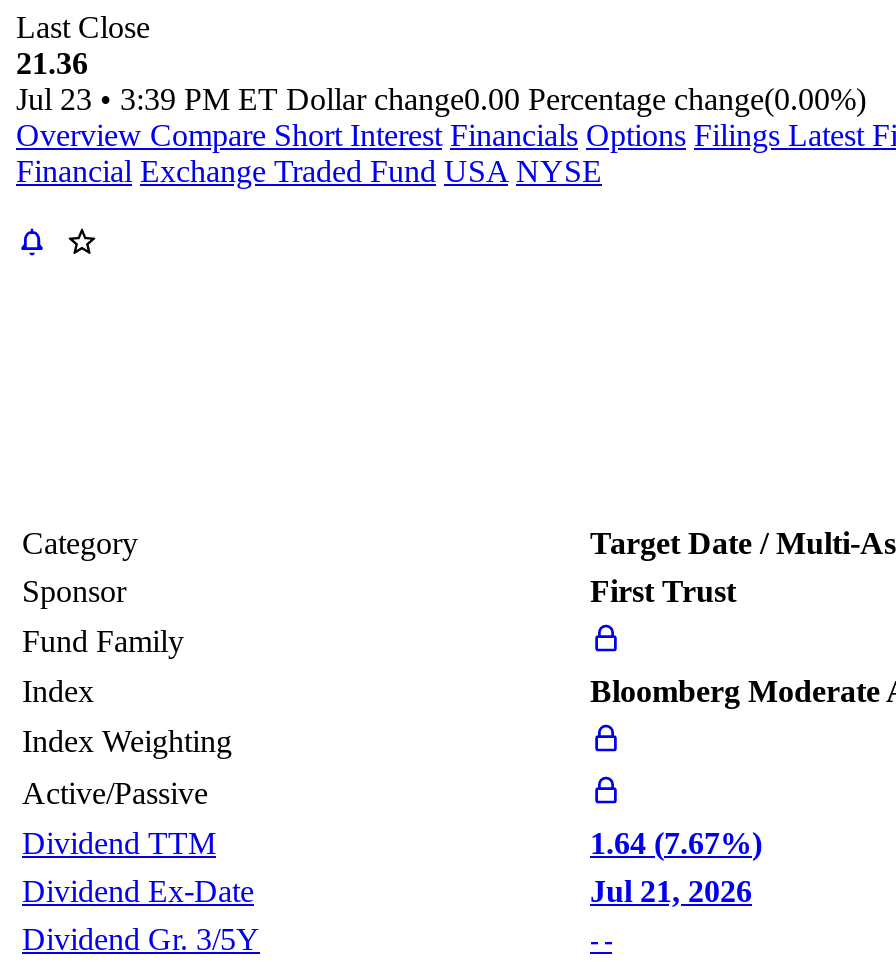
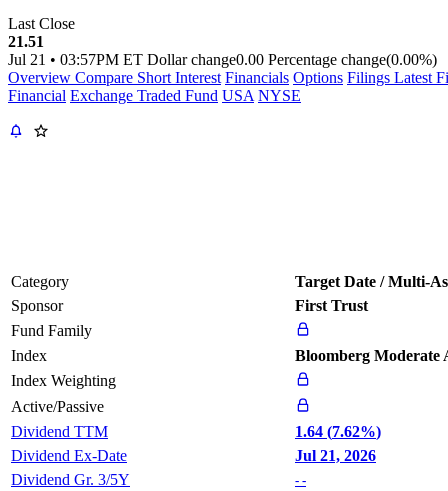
[16,46,866,116] 21.36 | Jul 23 • 3:39 PM ET Dollar change0.00 Percentage change(0.00%) -> [8,33,437,68] 21.51 | Jul 21 • 03:57PM ET Dollar change0.00 Percentage change(0.00%)
[590,826,762,860] 1.64 (7.67%) -> [295,423,381,440] 1.64 (7.62%)

